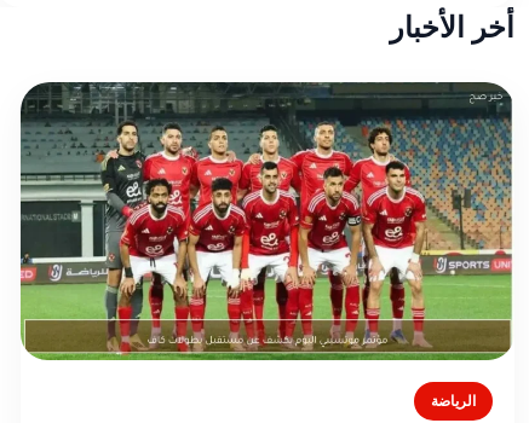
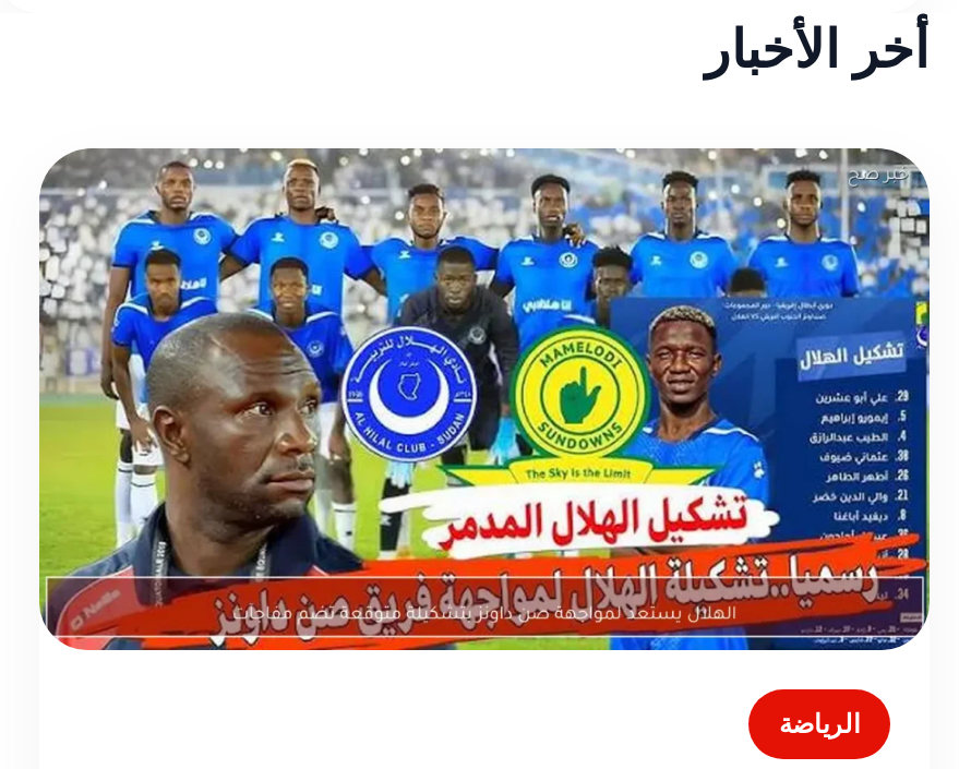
[19,81,514,361] [image] -> [37,148,932,652] [image]

